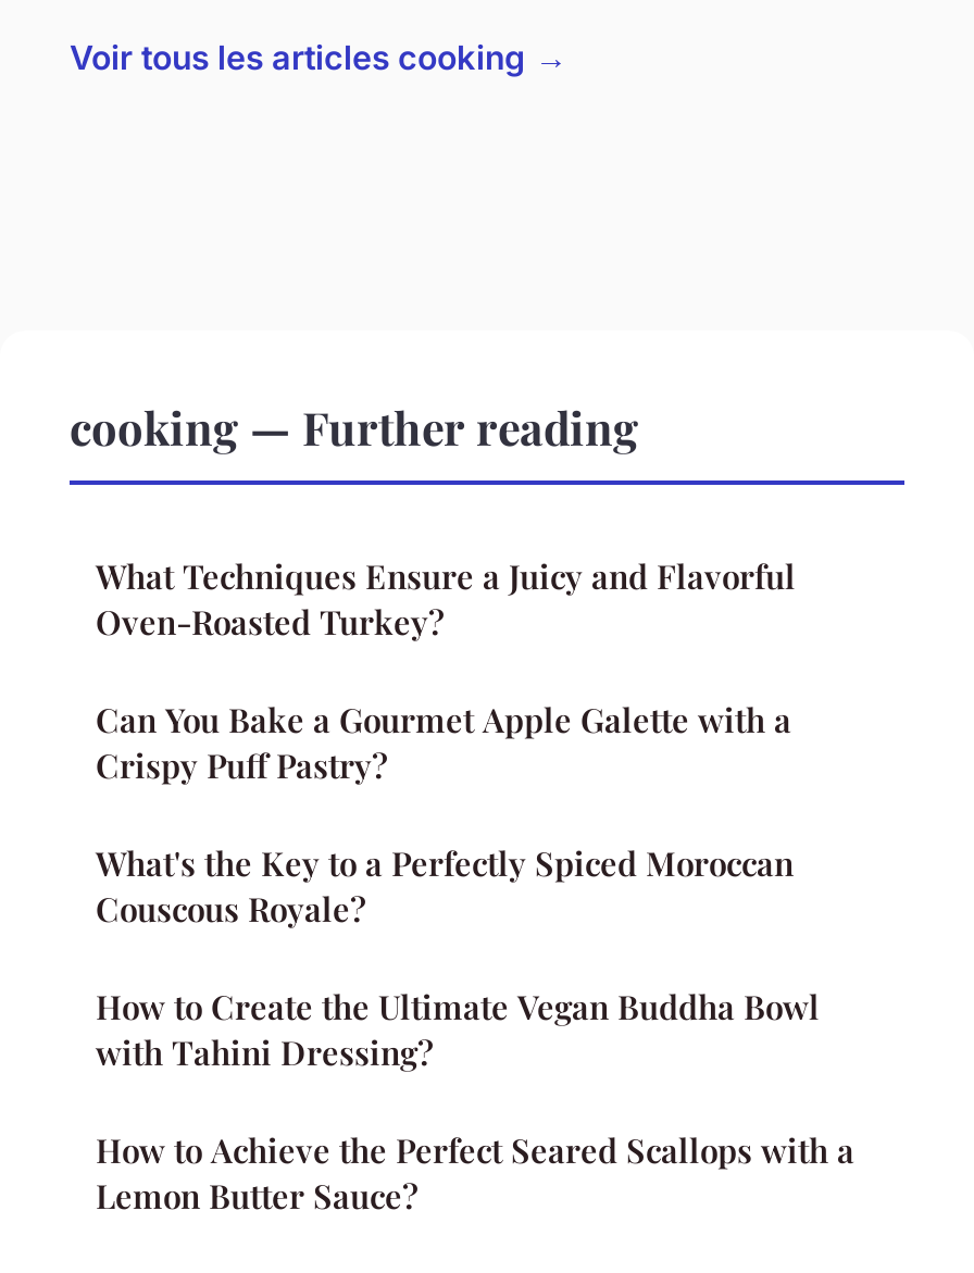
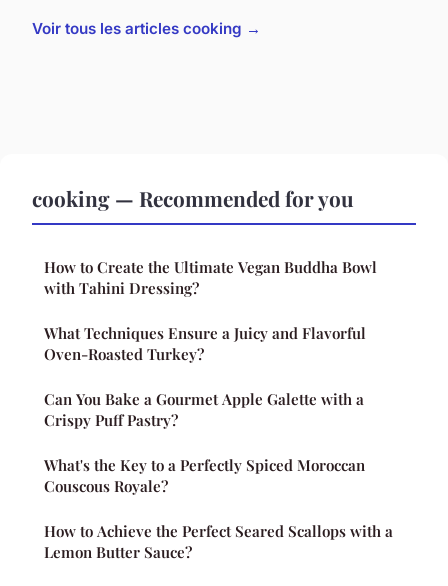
[70,396,639,457] cooking — Further reading -> [32,184,354,212] cooking — Recommended for you
moved [96,555,796,931] -> [44,323,366,496]: What Techniques Ensure a Juicy and Flavorful | Oven-Roasted Turkey? | Can You Bake a Gourmet Apple Galette with a | Crispy Puff Pastry? | What's the Key to a Perfectly Spiced Moroccan | Couscous Royale?
moved [96,985,820,1074] -> [44,257,377,298]: How to Create the Ultimate Vegan Buddha Bowl | with Tahini Dressing?

